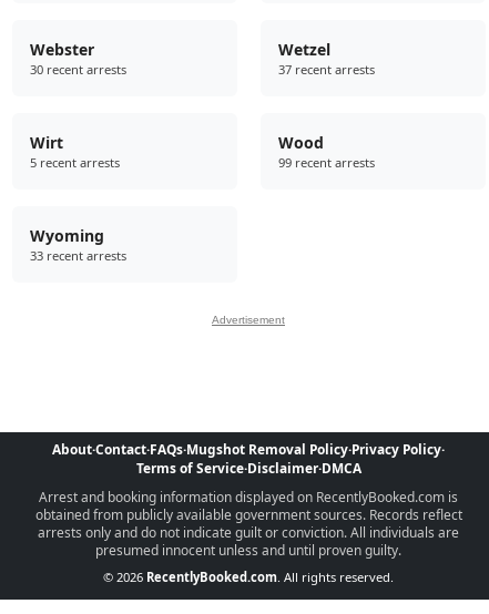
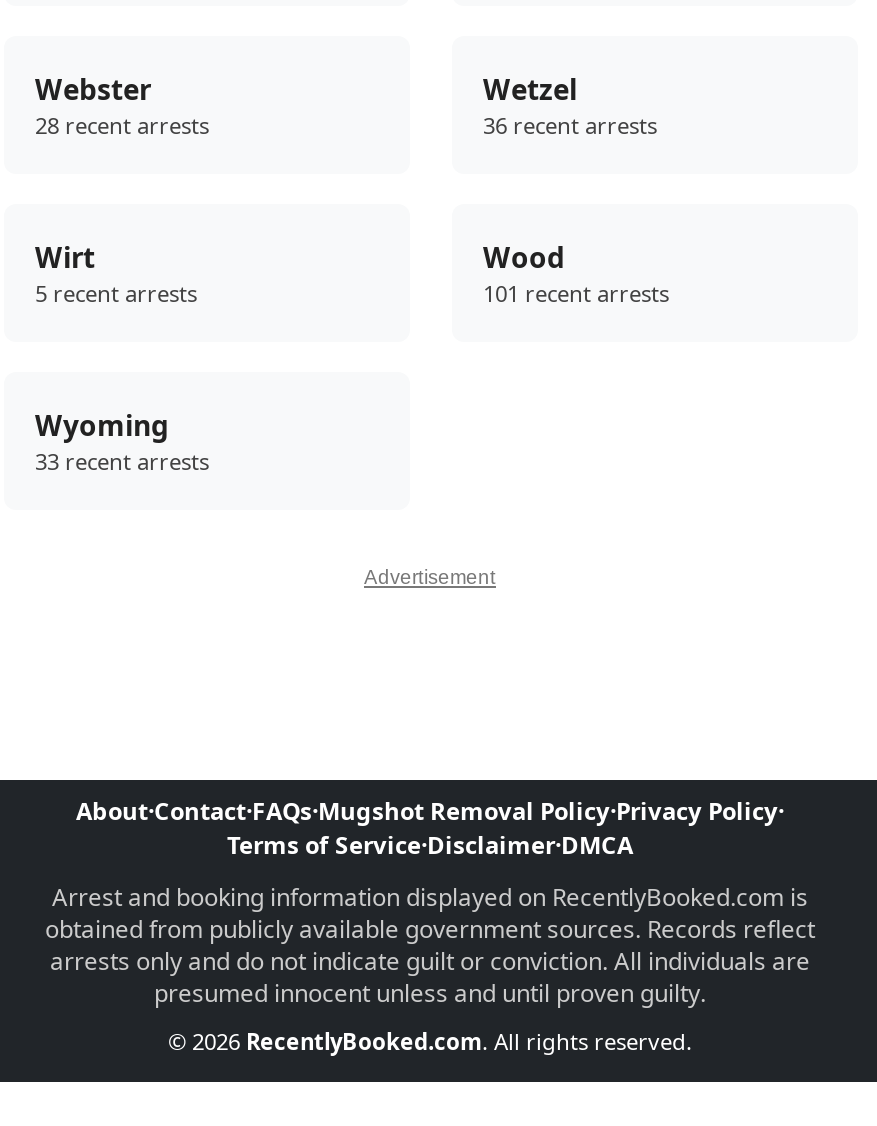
[29,61,126,78] 30 recent arrests -> [35,110,209,140] 28 recent arrests
[278,61,374,78] 37 recent arrests -> [483,110,657,140] 36 recent arrests
[278,154,374,171] 99 recent arrests -> [483,278,669,308] 101 recent arrests

